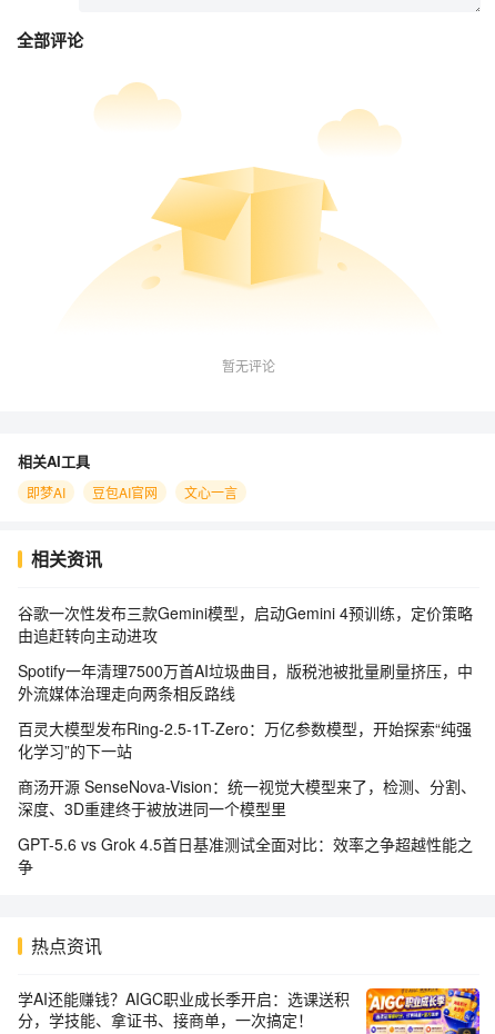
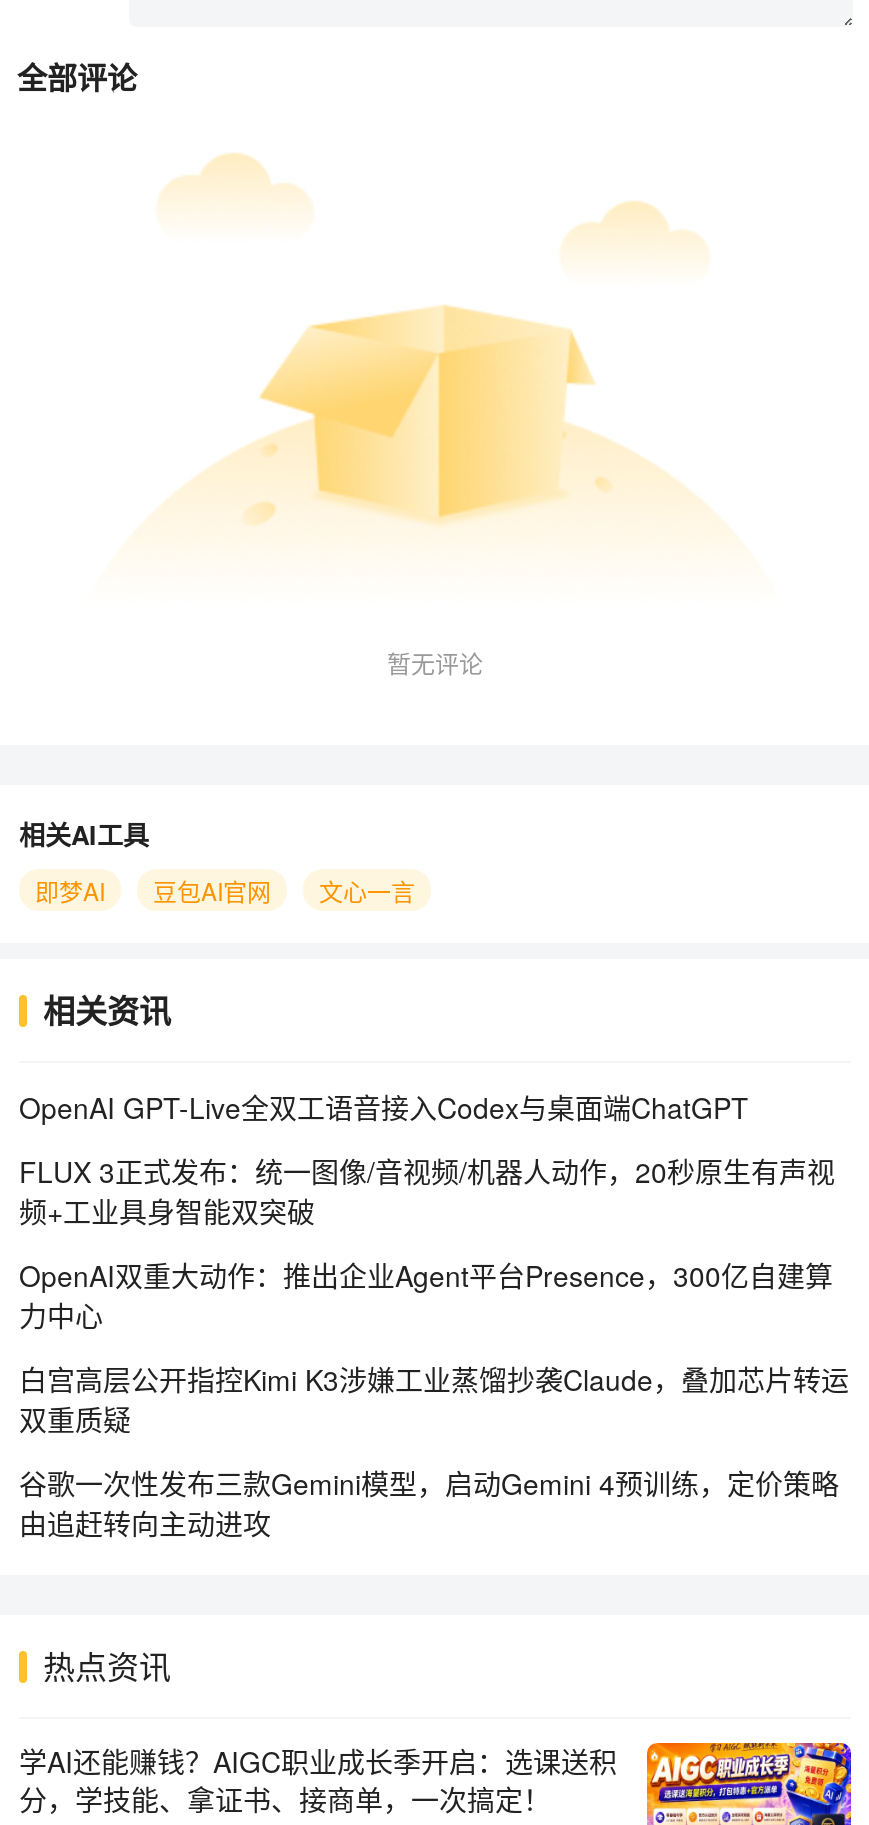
none -> [19,1087,849,1439] OpenAI GPT-Live全双工语音接入Codex与桌面端ChatGPT | FLUX 3正式发布：统一图像/音视频/机器人动作，20秒原生有声视 | 频+工业具身智能双突破 | OpenAI双重大动作：推出企业Agent平台Presence，300亿自建算 | 力中心 | 白宫高层公开指控Kimi K3涉嫌工业蒸馏抄袭Claude，叠加芯片转运 | 双重质疑
moved [18,601,473,646] -> [19,1463,839,1543]: 谷歌一次性发布三款Gemini模型，启动Gemini 4预训练，定价策略 | 由追赶转向主动进攻
[18,659,476,877] Spotify一年清理7500万首AI垃圾曲目，版税池被批量刷量挤压，中 | 外流媒体治理走向两条相反路线 | 百灵大模型发布Ring-2.5-1T-Zero：万亿参数模型，开始探索“纯强 | 化学习”的下一站 | 商汤开源 SenseNova-Vision：统一视觉大模型来了，检测、分割、 | 深度、3D重建终于被放进同一个模型里 | GPT-5.6 vs Grok 4.5首日基准测试全面对比：效率之争超越性能之 | 争 -> none

